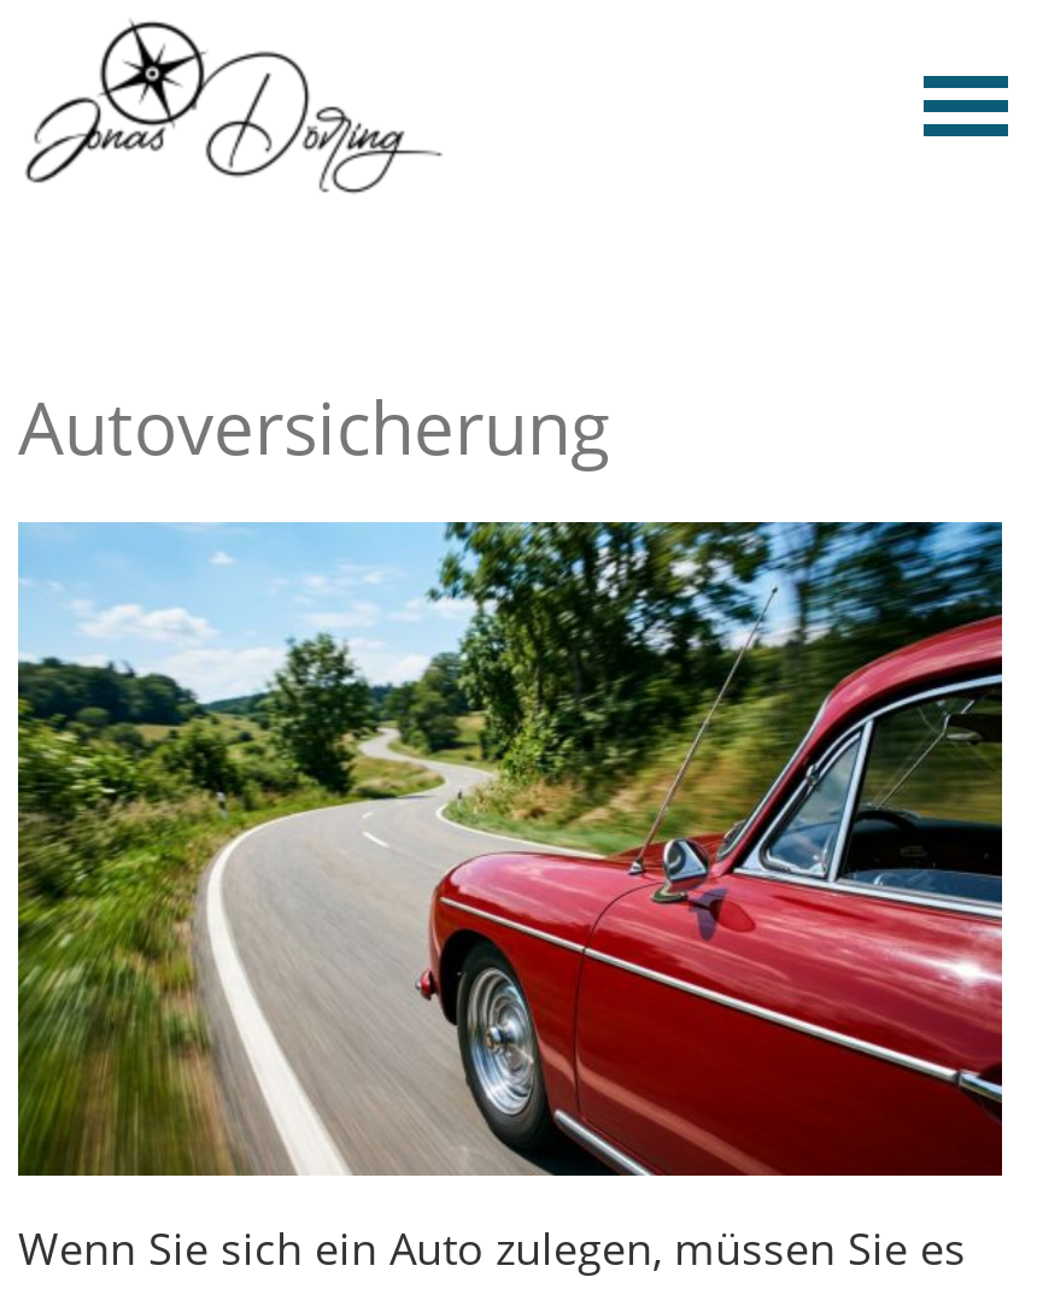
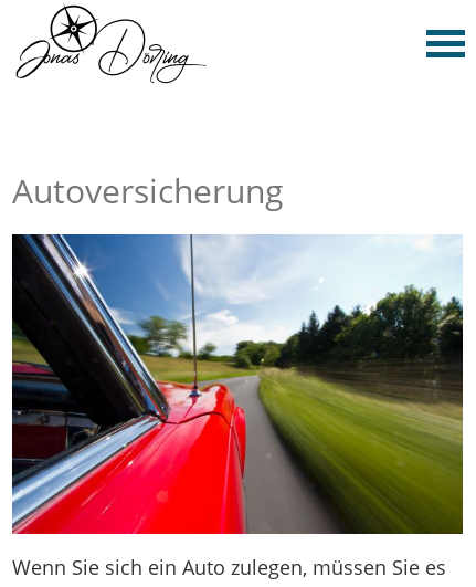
[16,520,1004,1178] [image] -> [11,233,464,535] [image]

